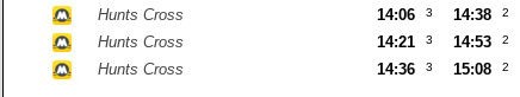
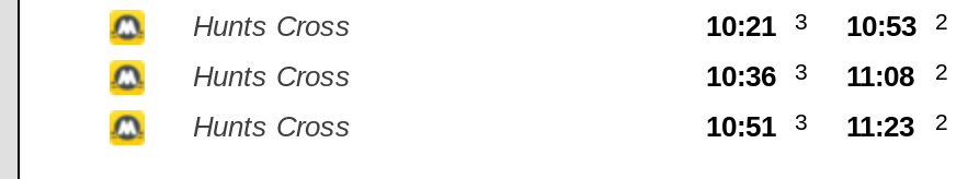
[377,6,415,24] 14:06 -> [706,10,776,43] 10:21
[453,6,491,24] 14:38 -> [846,10,916,43] 10:53
[377,33,415,51] 14:21 -> [706,60,776,93] 10:36
[453,33,491,51] 14:53 -> [846,60,914,93] 11:08
[377,60,415,78] 14:36 -> [706,110,776,143] 10:51
[453,60,491,78] 15:08 -> [846,110,914,143] 11:23

